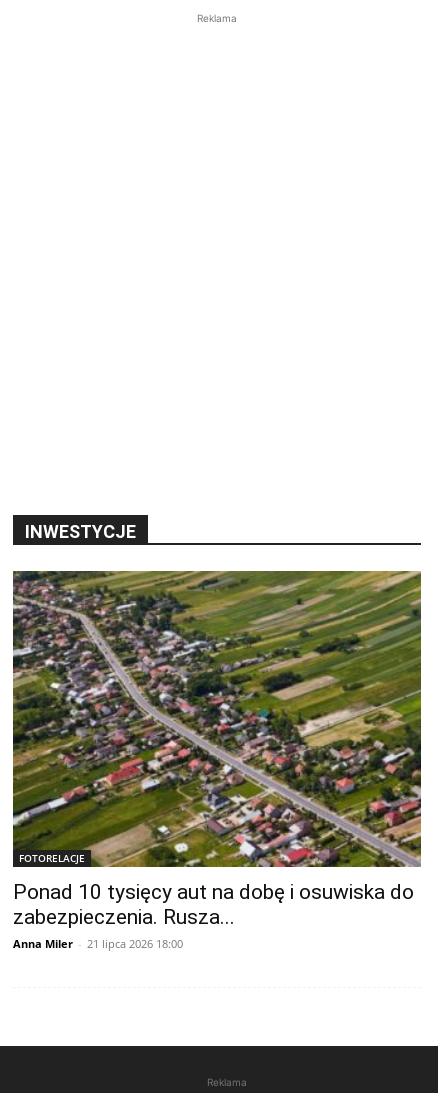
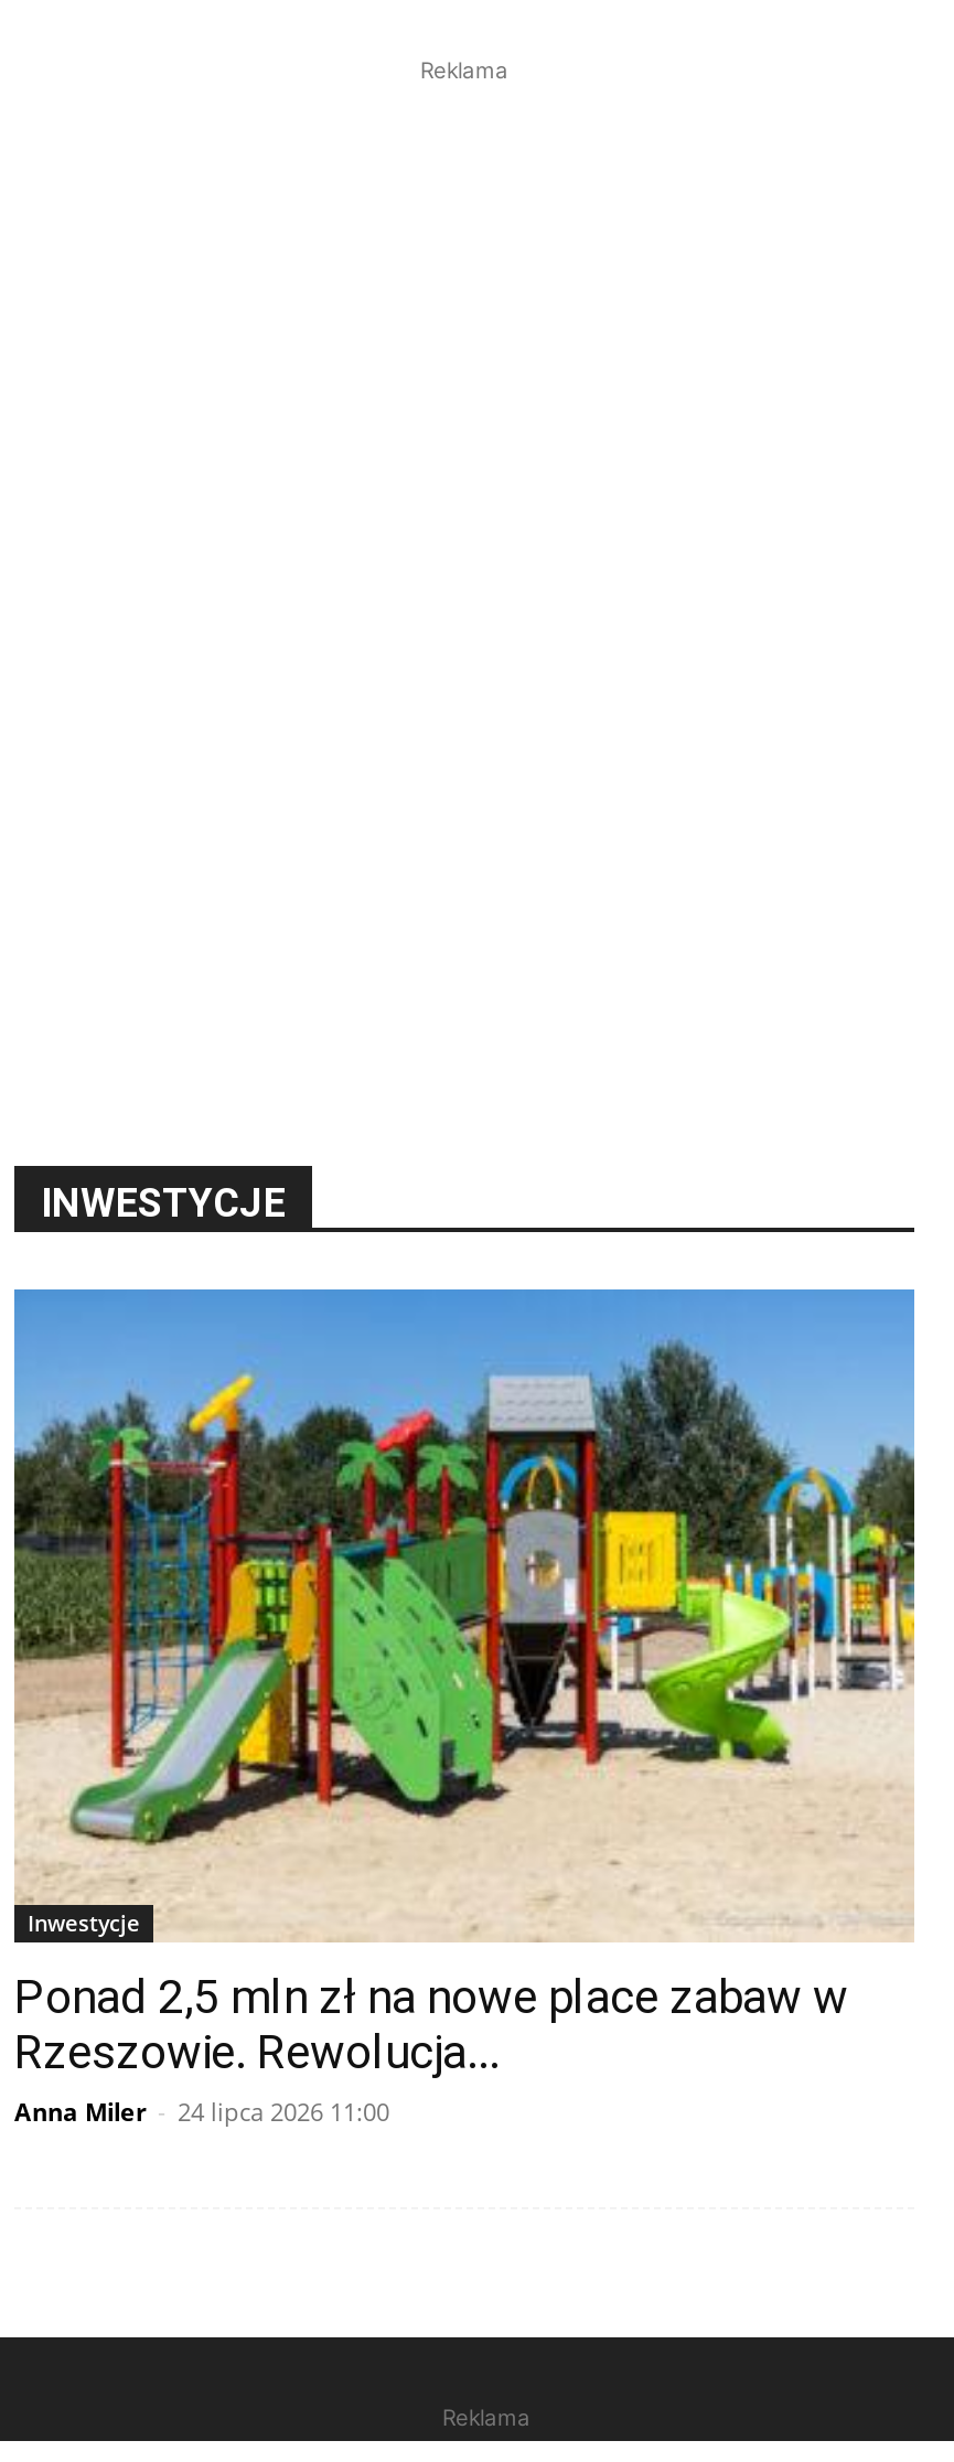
[12,570,422,868] [image] | FOTORELACJE -> [12,1287,917,1942] [image] | Inwestycje
[13,880,414,951] Ponad 10 tysięcy aut na dobę i osuwiska do | zabezpieczenia. Rusza... | Anna Miler - 21 lipca 2026 18:00 -> [14,1972,848,2128] Ponad 2,5 mln zł na nowe place zabaw w | Rzeszowie. Rewolucja... | Anna Miler - 24 lipca 2026 11:00

